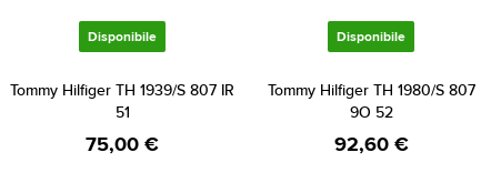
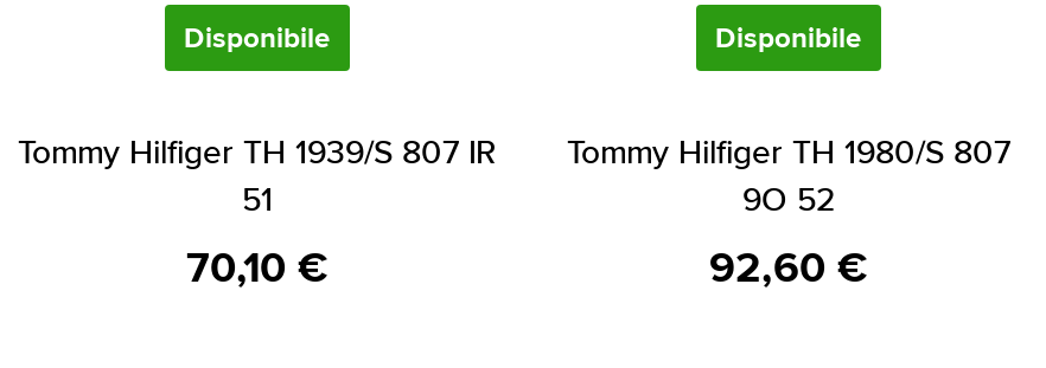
[86,130,159,159] 75,00 € -> [186,237,329,298] 70,10 €

